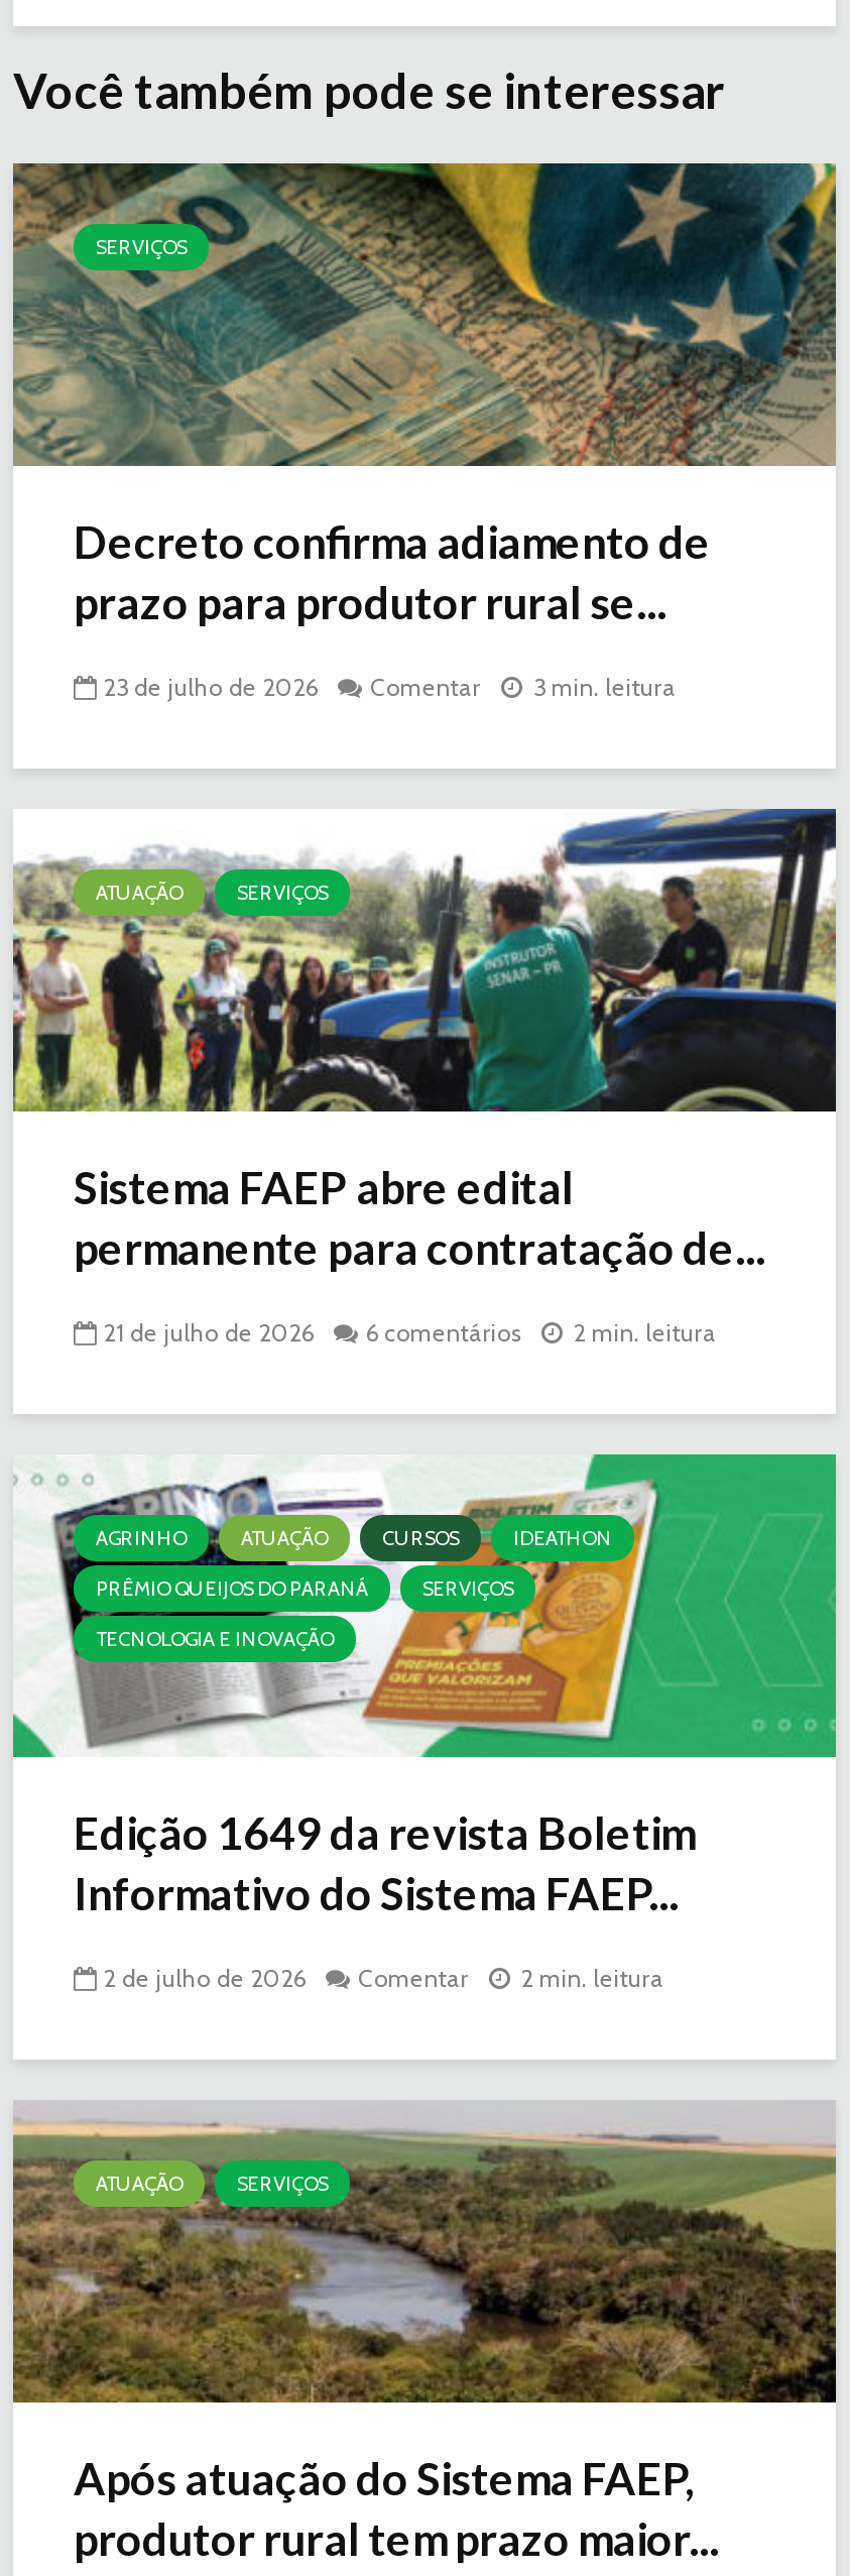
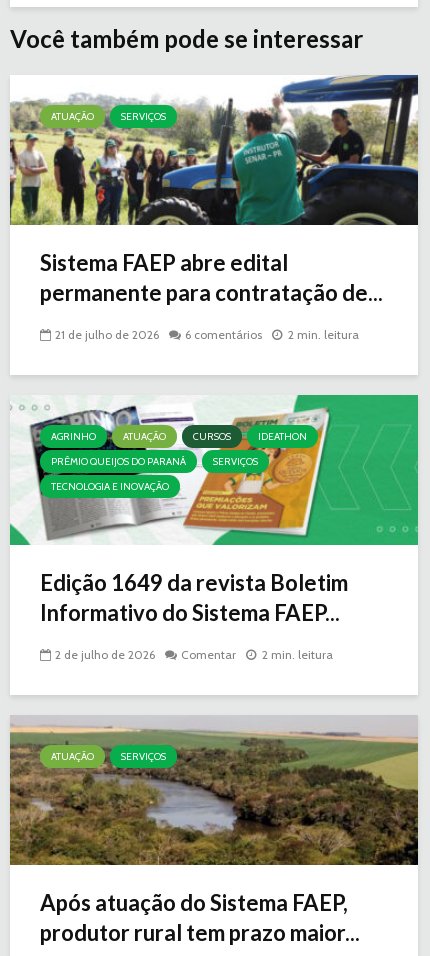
[11,161,838,468] [image] | SERVIÇOS -> none
[74,515,711,703] Decreto confirma adiamento de | prazo para produtor rural se... | 23 de julho de 2026 | Comentar | 3 min. leitura -> none

